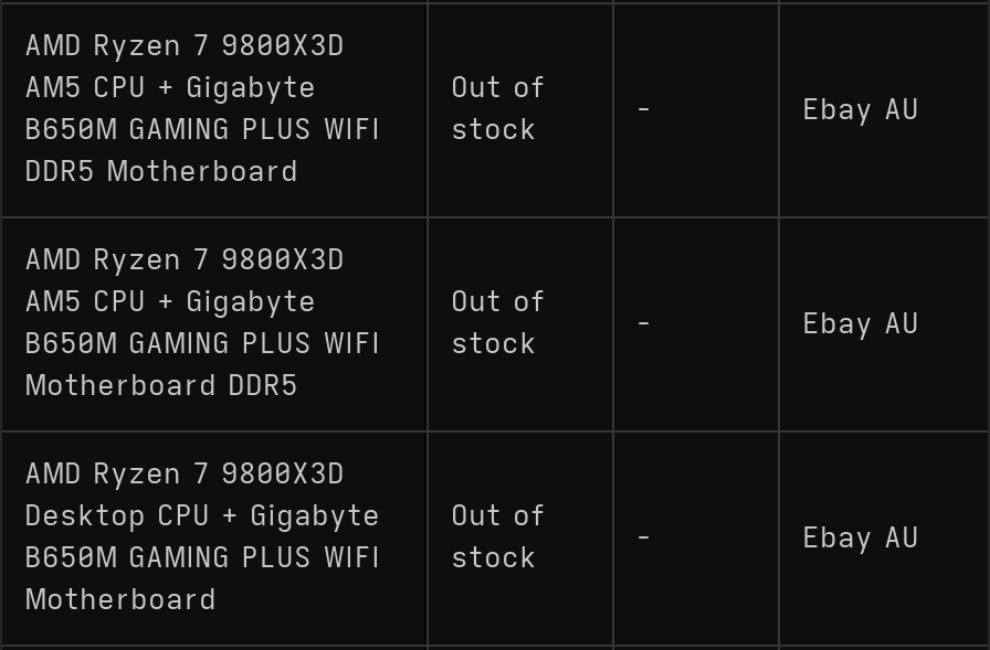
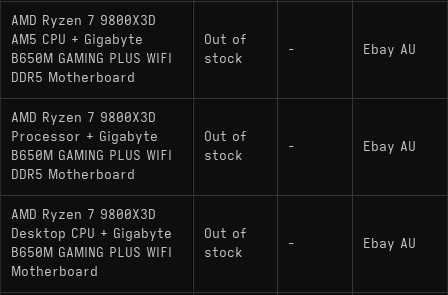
[24,285,316,320] AM5 CPU + Gigabyte -> [11,129,158,145] Processor + Gigabyte
[24,369,298,404] Motherboard DDR5 -> [11,167,135,183] DDR5 Motherboard

